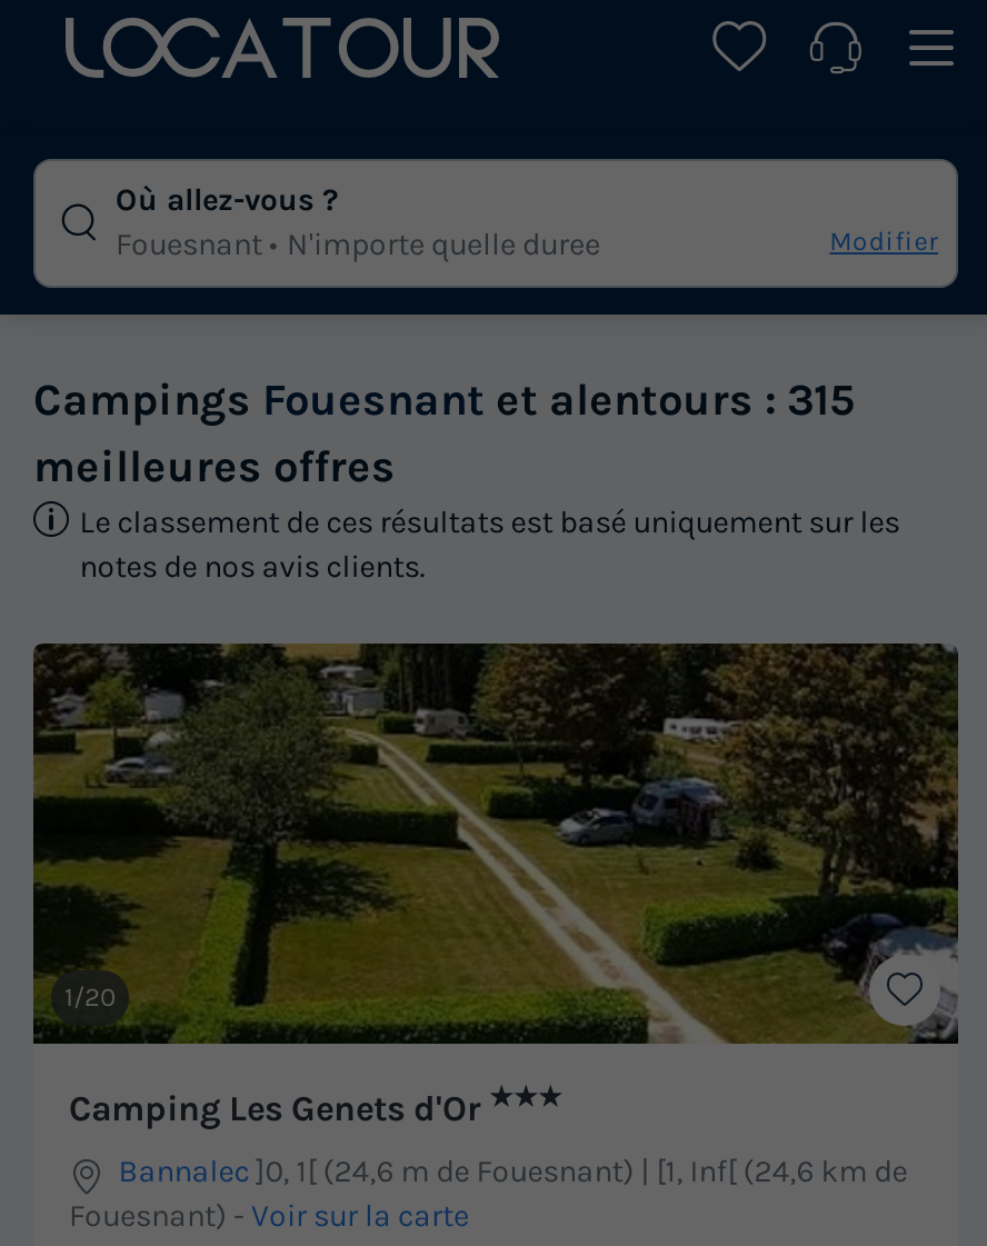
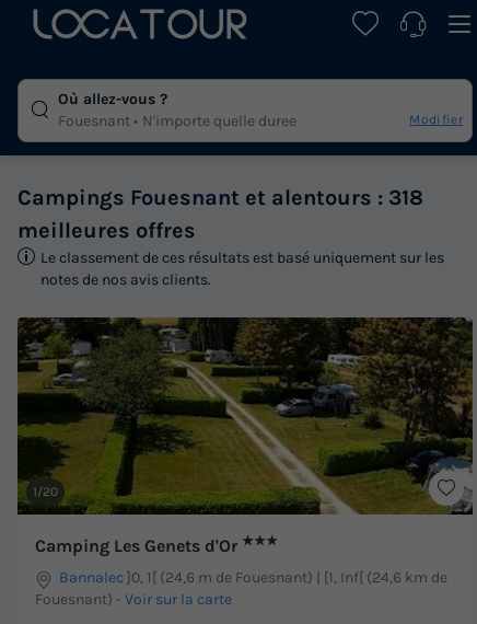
[33,375,856,426] Campings Fouesnant et alentours : 315 -> [18,185,423,210] Campings Fouesnant et alentours : 318

